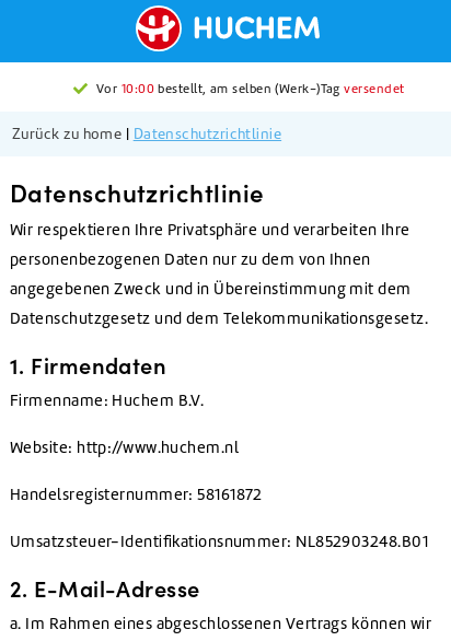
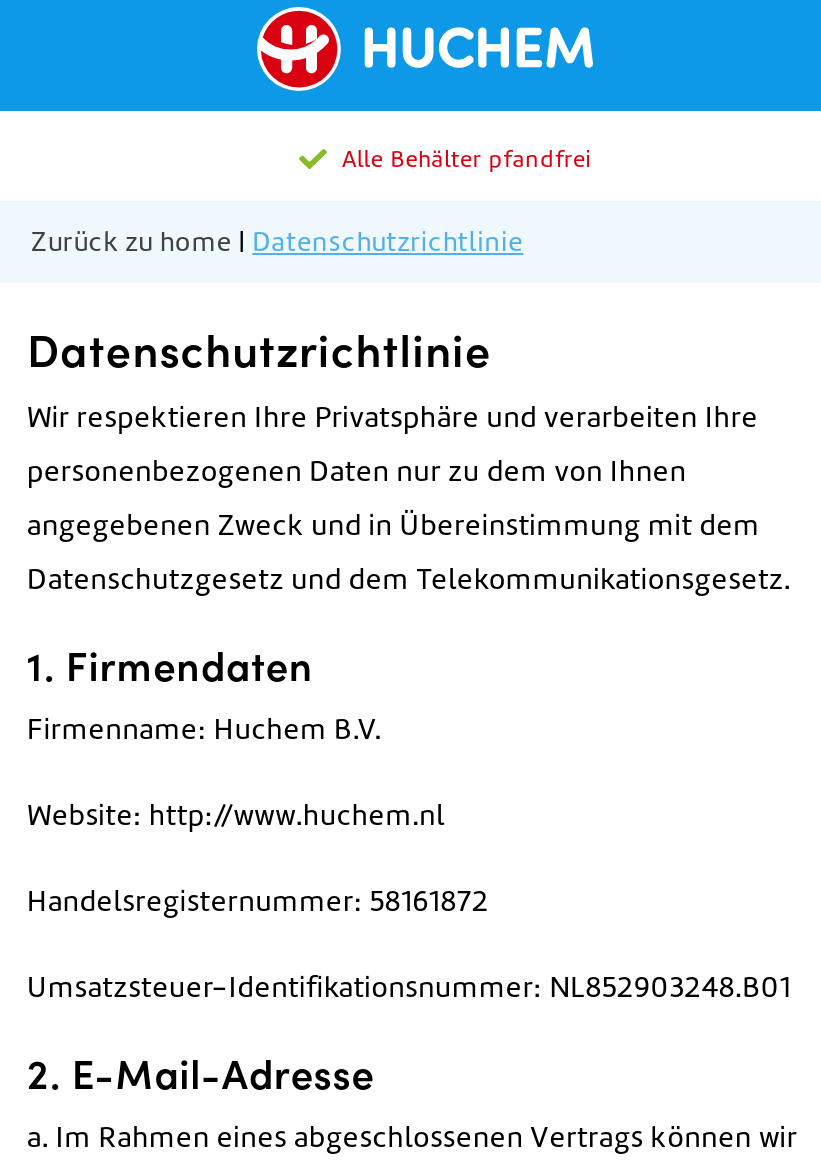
[96,79,404,97] Vor 10:00 bestellt, am selben (Werk-)Tag versendet -> [342,142,591,174] Alle Behälter pfandfrei

